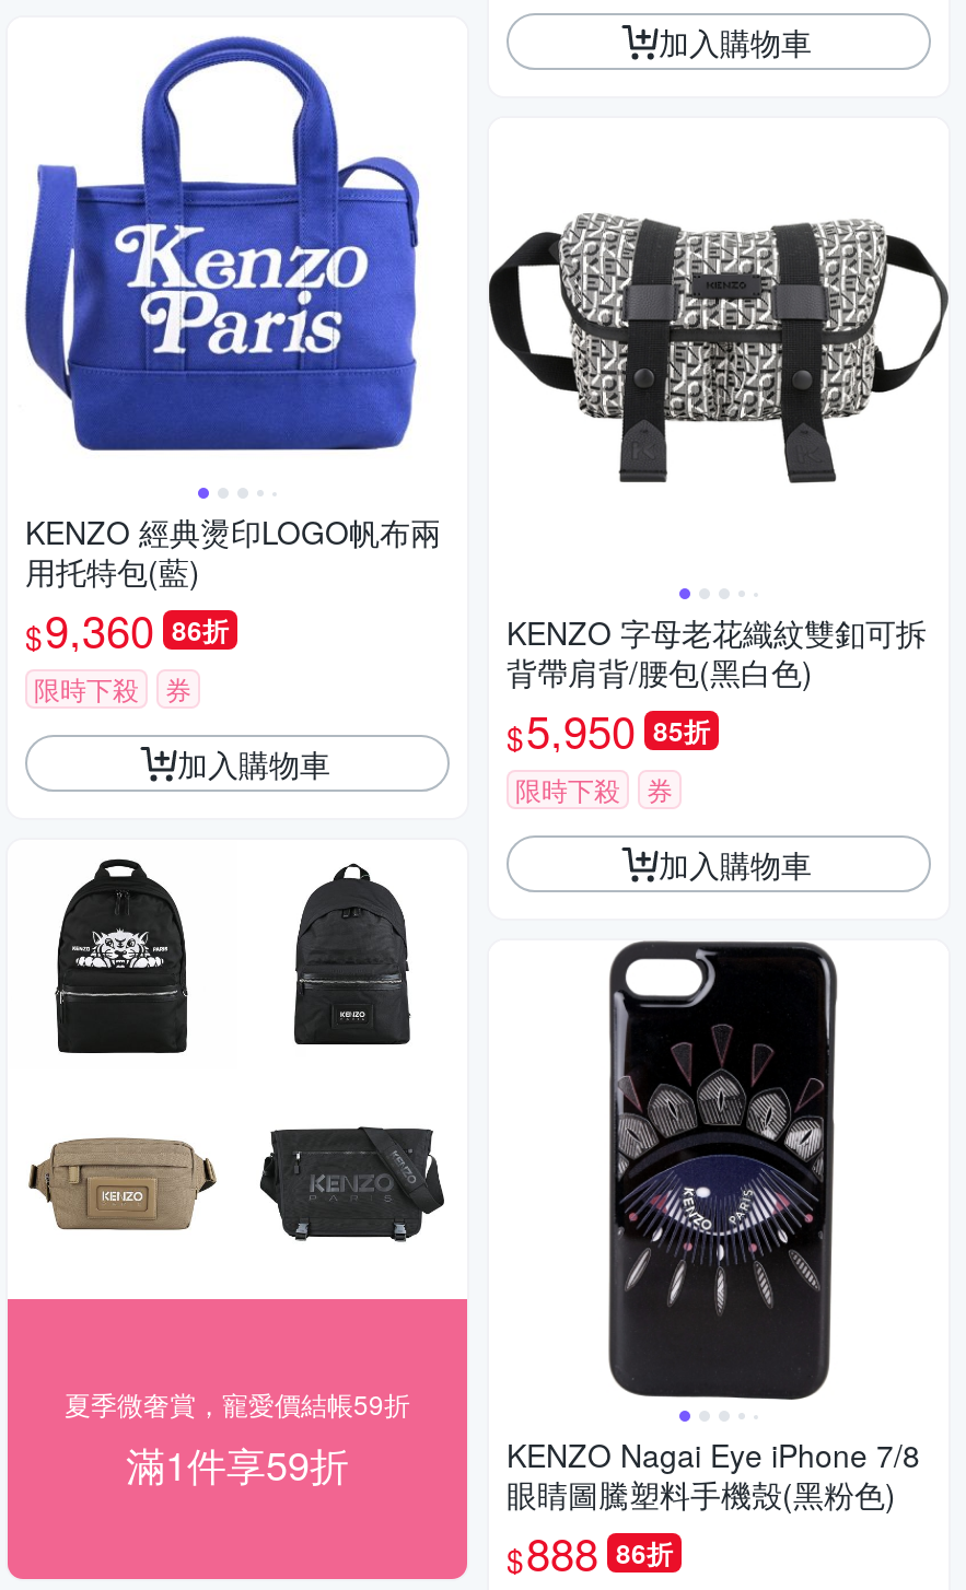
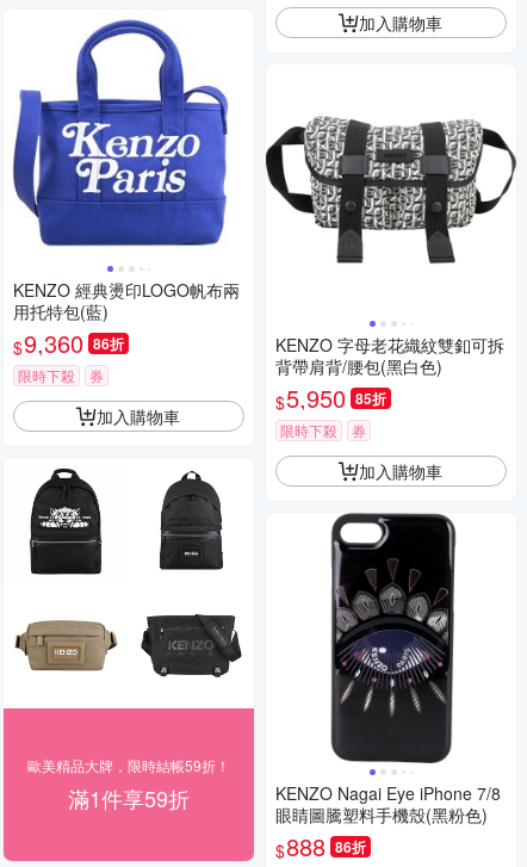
[65,1385,410,1422] 夏季微奢賞，寵愛價結帳59折 -> [27,755,230,776] 歐美精品大牌，限時結帳59折！

